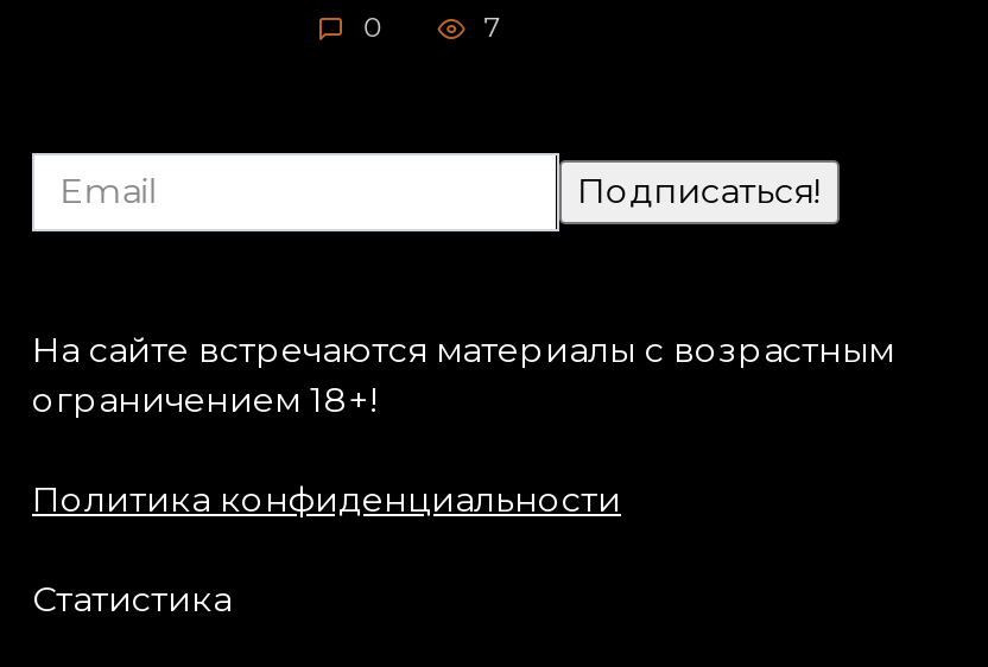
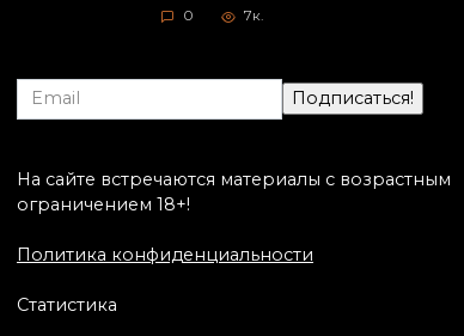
[484,11,500,45] 7 -> [244,8,263,24] 7к.

